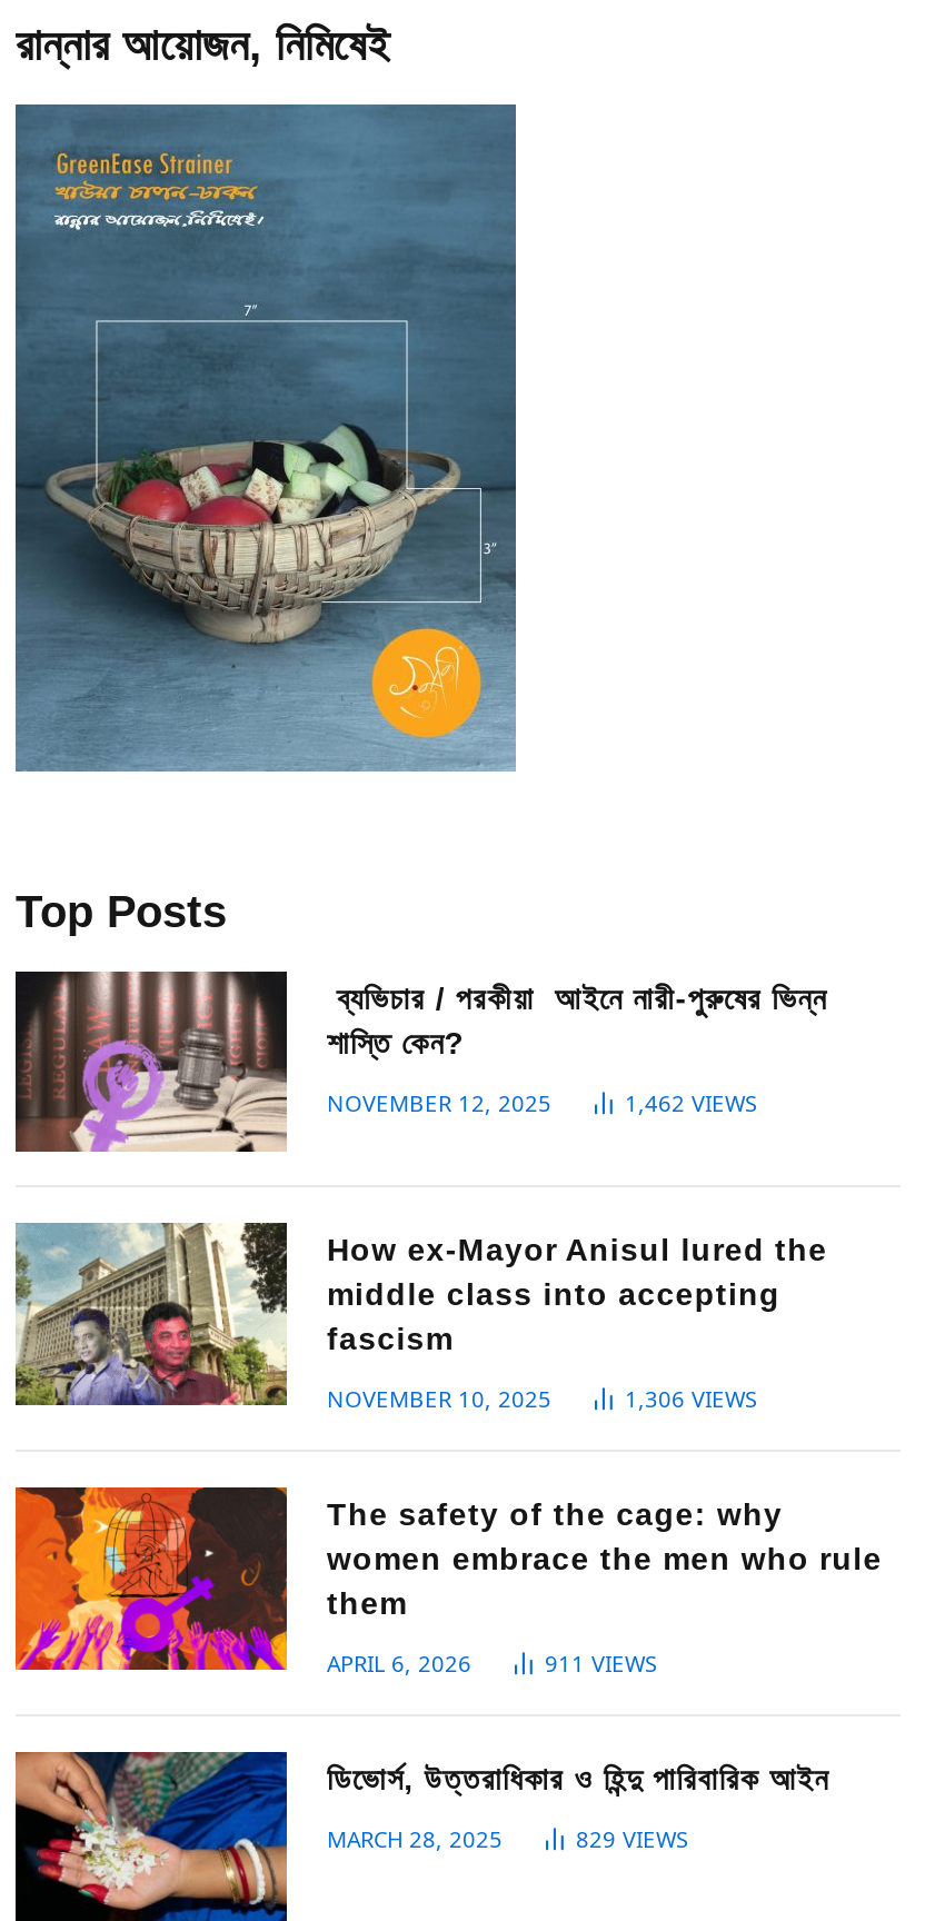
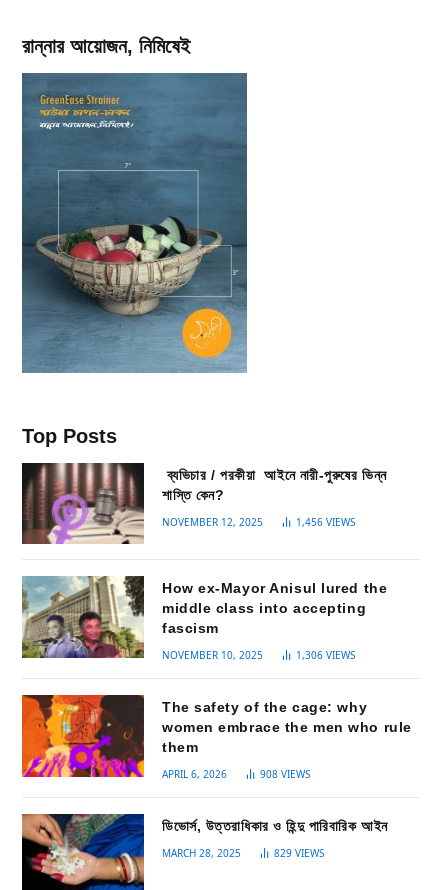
[625,1087,756,1118] 1,462 VIEWS -> [296,515,355,529] 1,456 VIEWS
[545,1648,656,1679] 911 VIEWS -> [260,767,310,781] 908 VIEWS

